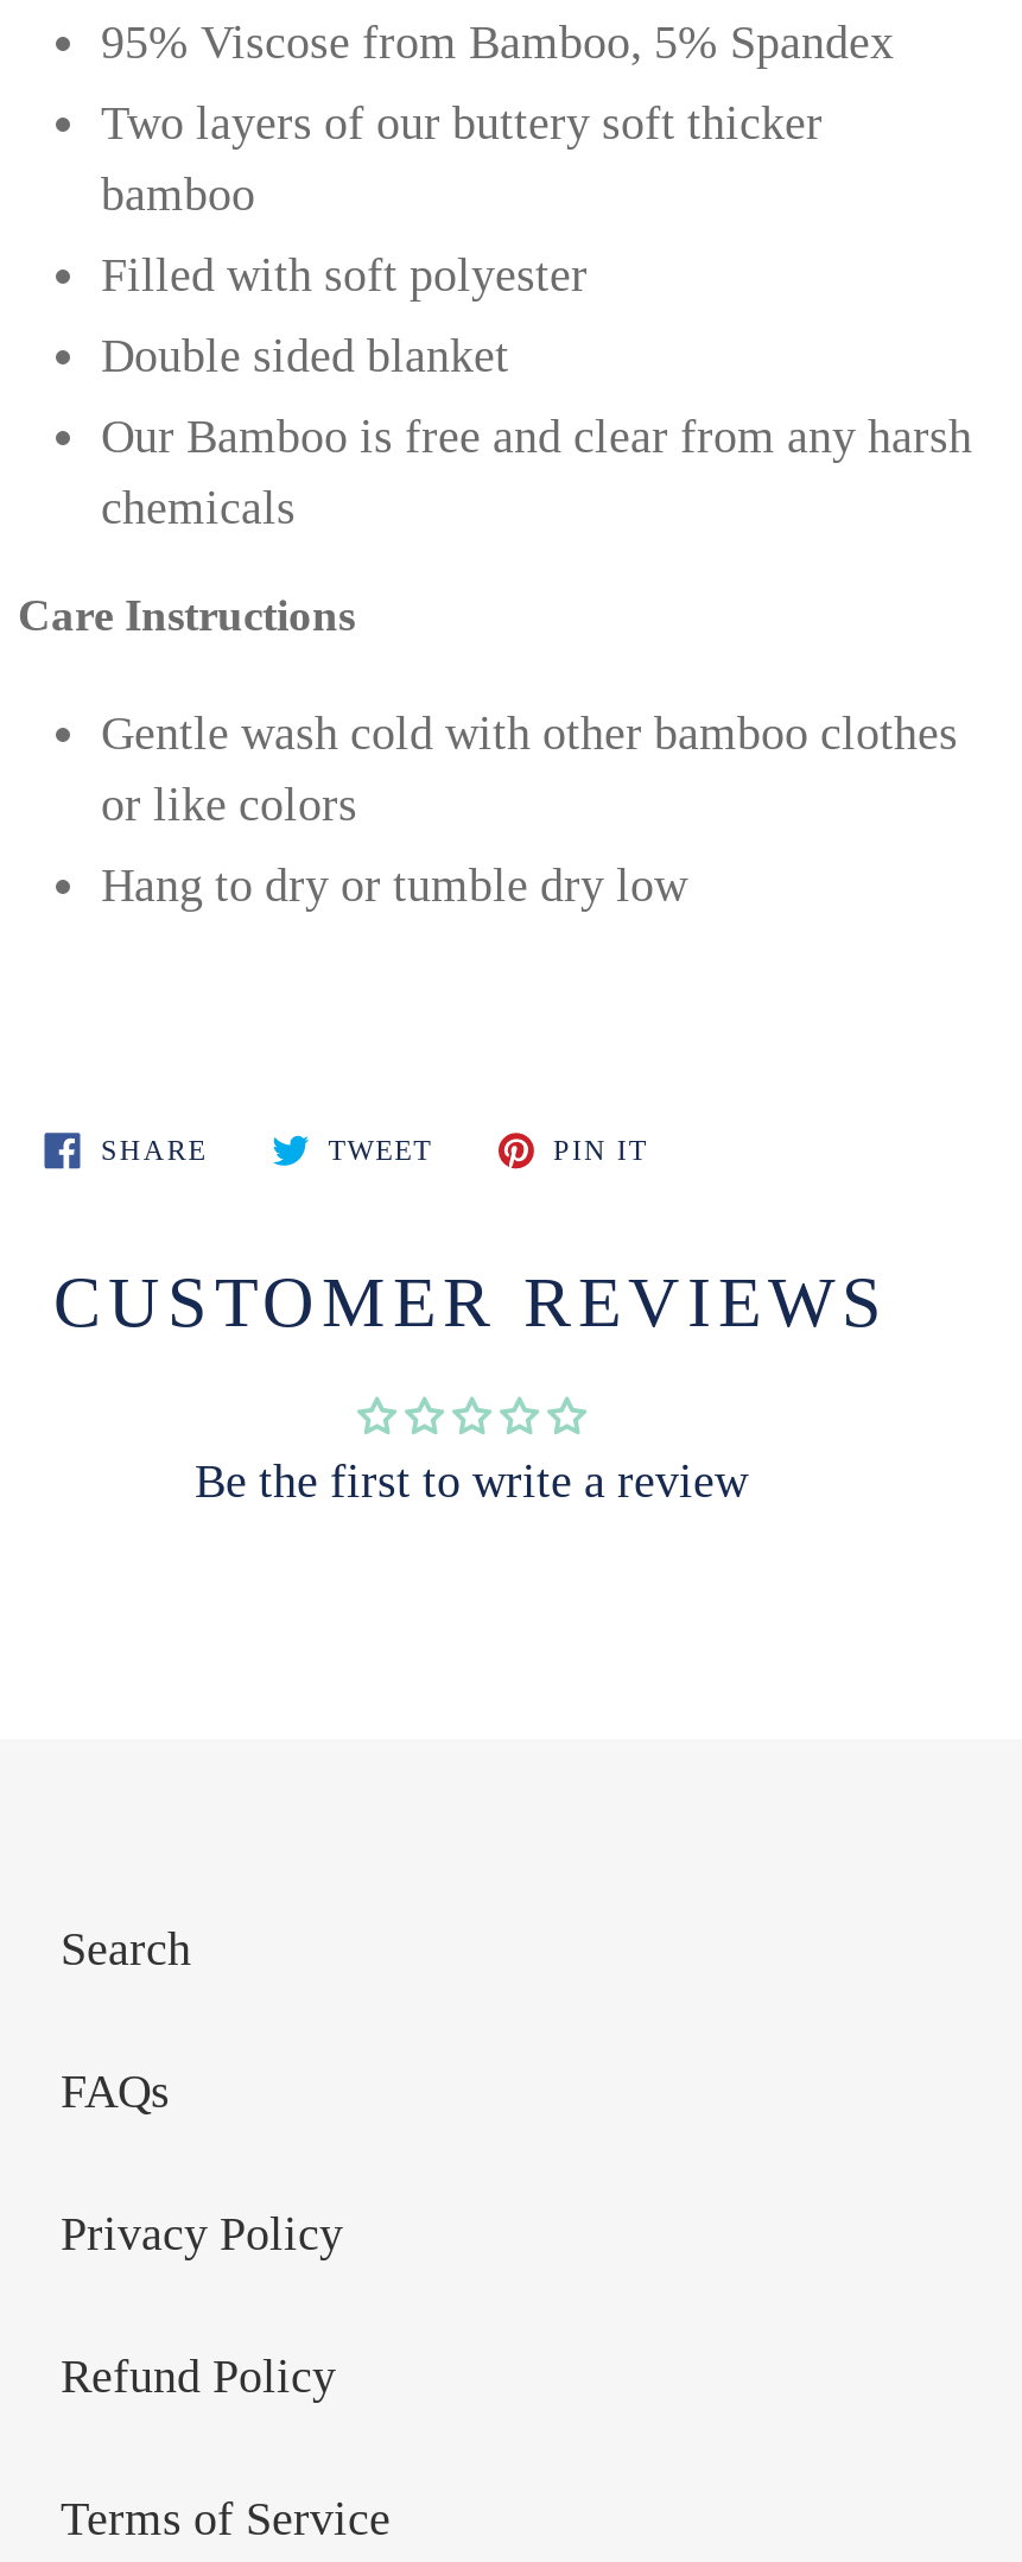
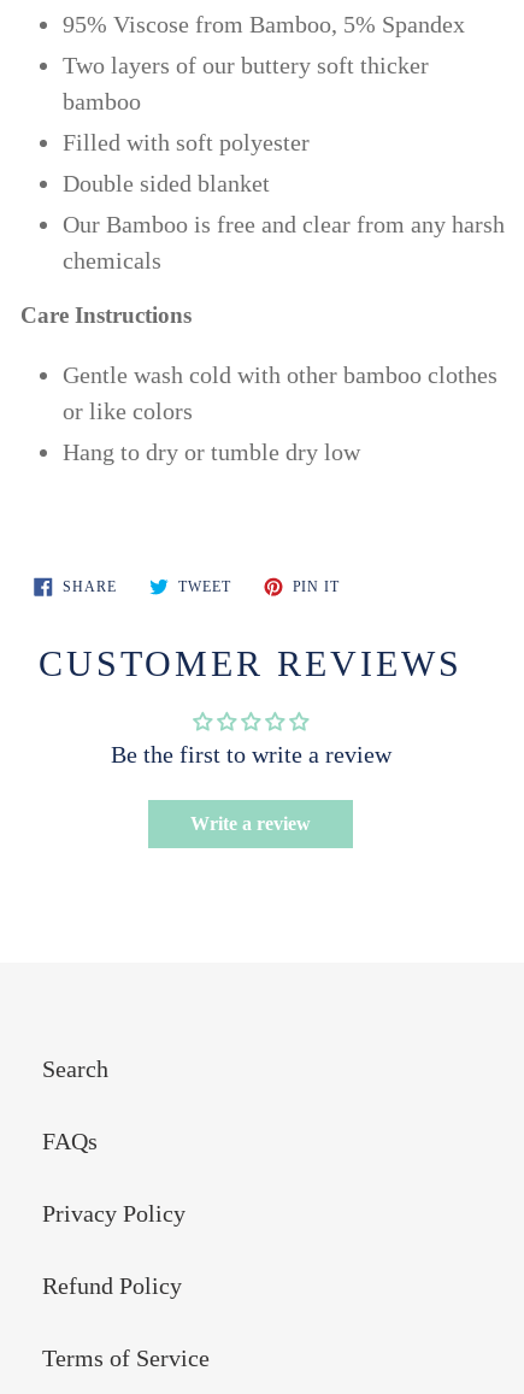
none -> [190,814,311,834] Write a review

